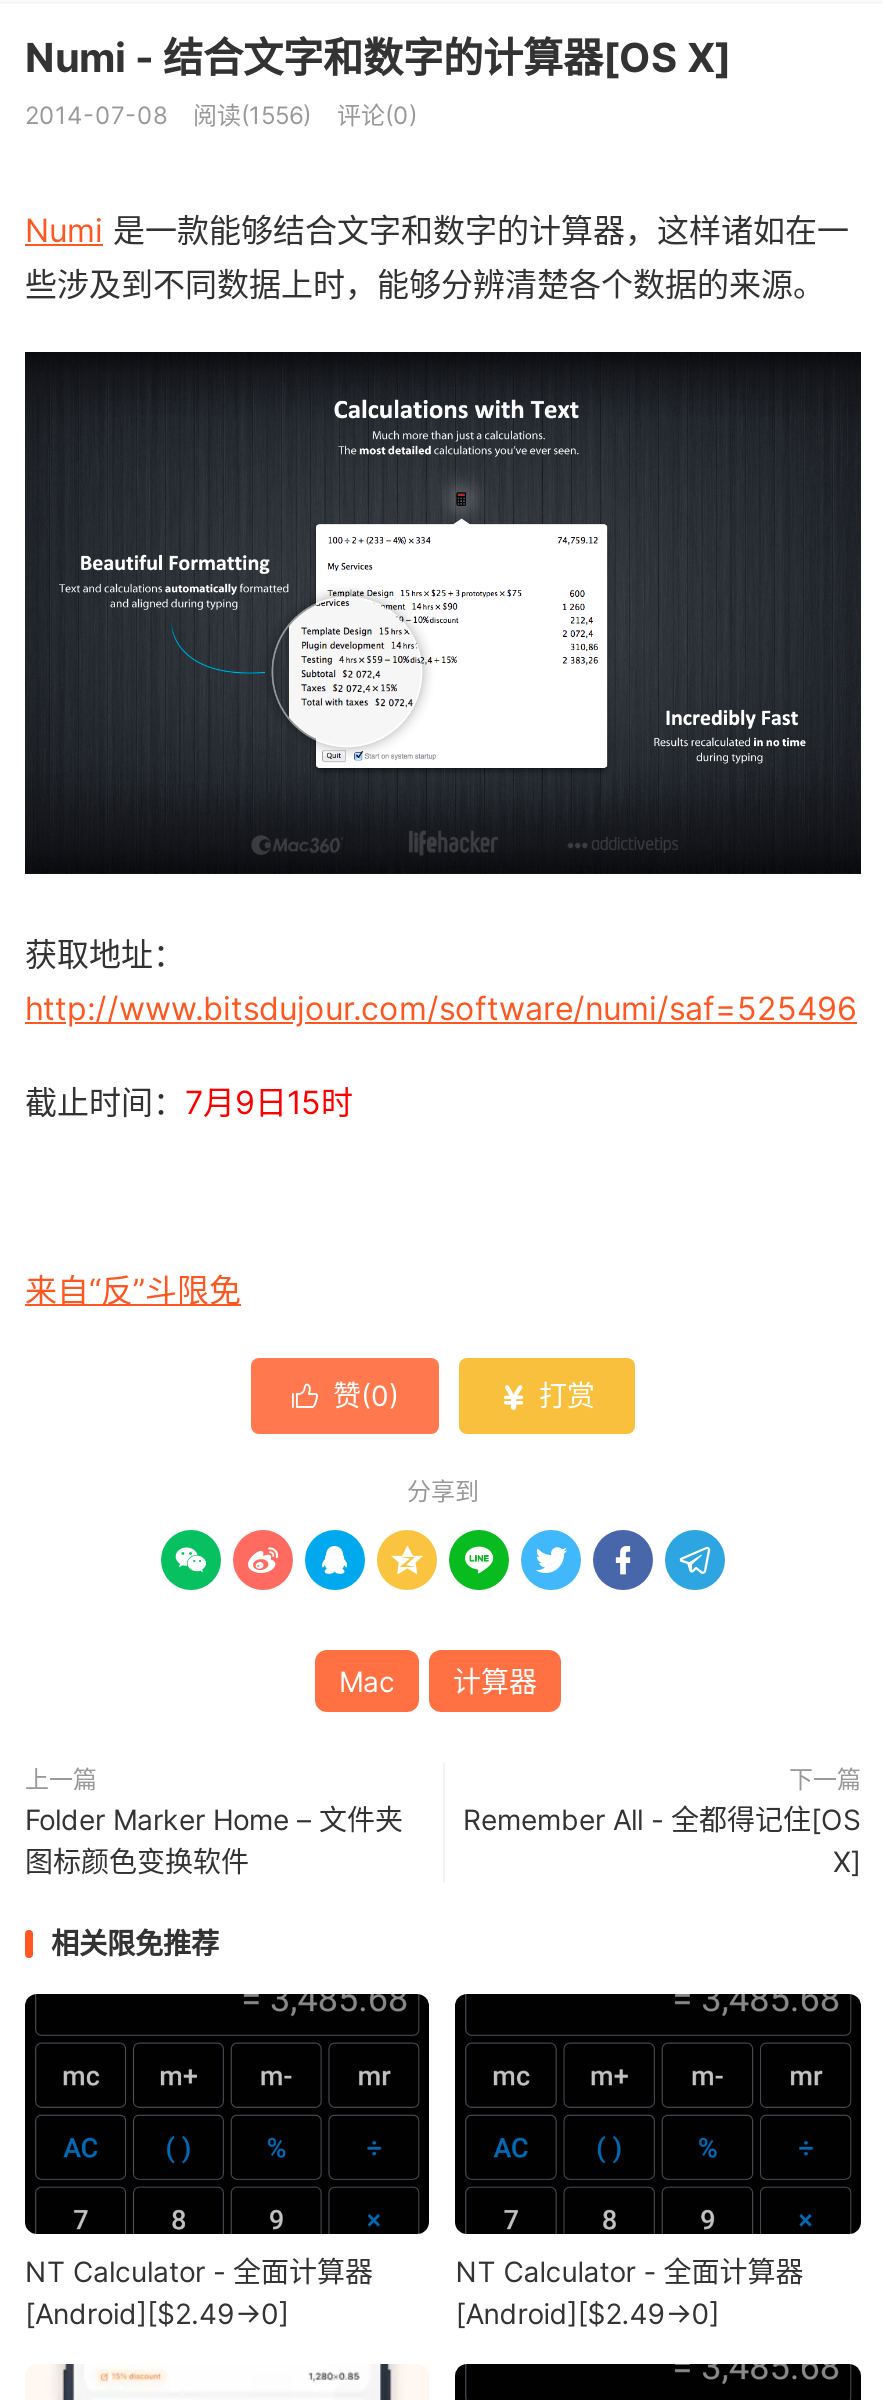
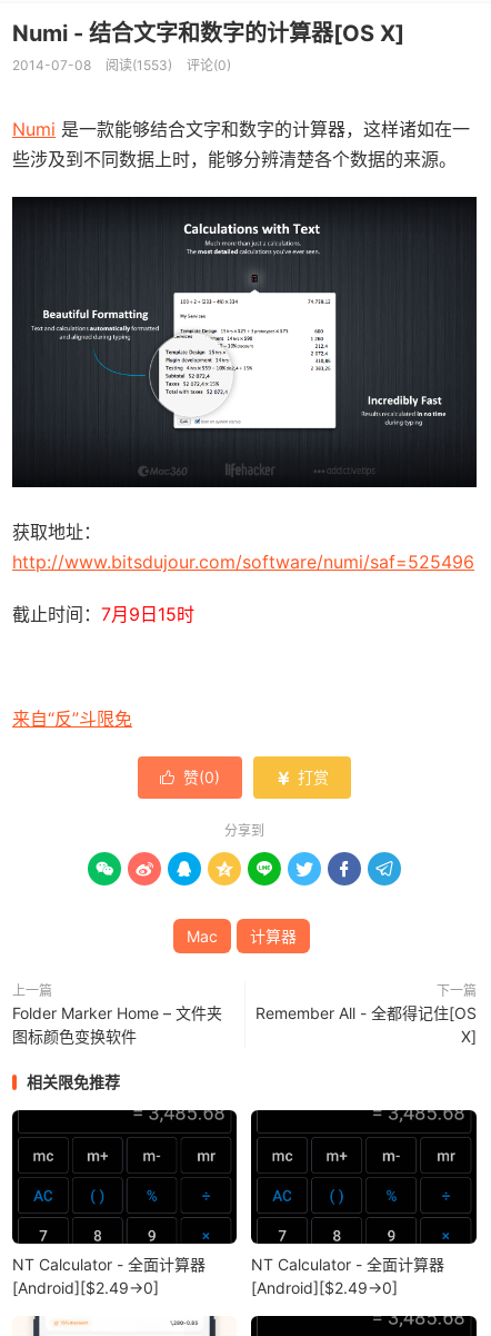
[25,100,417,130] 2014-07-08 阅读(1556) 评论(0) -> [12,57,231,73] 2014-07-08 阅读(1553) 评论(0)

